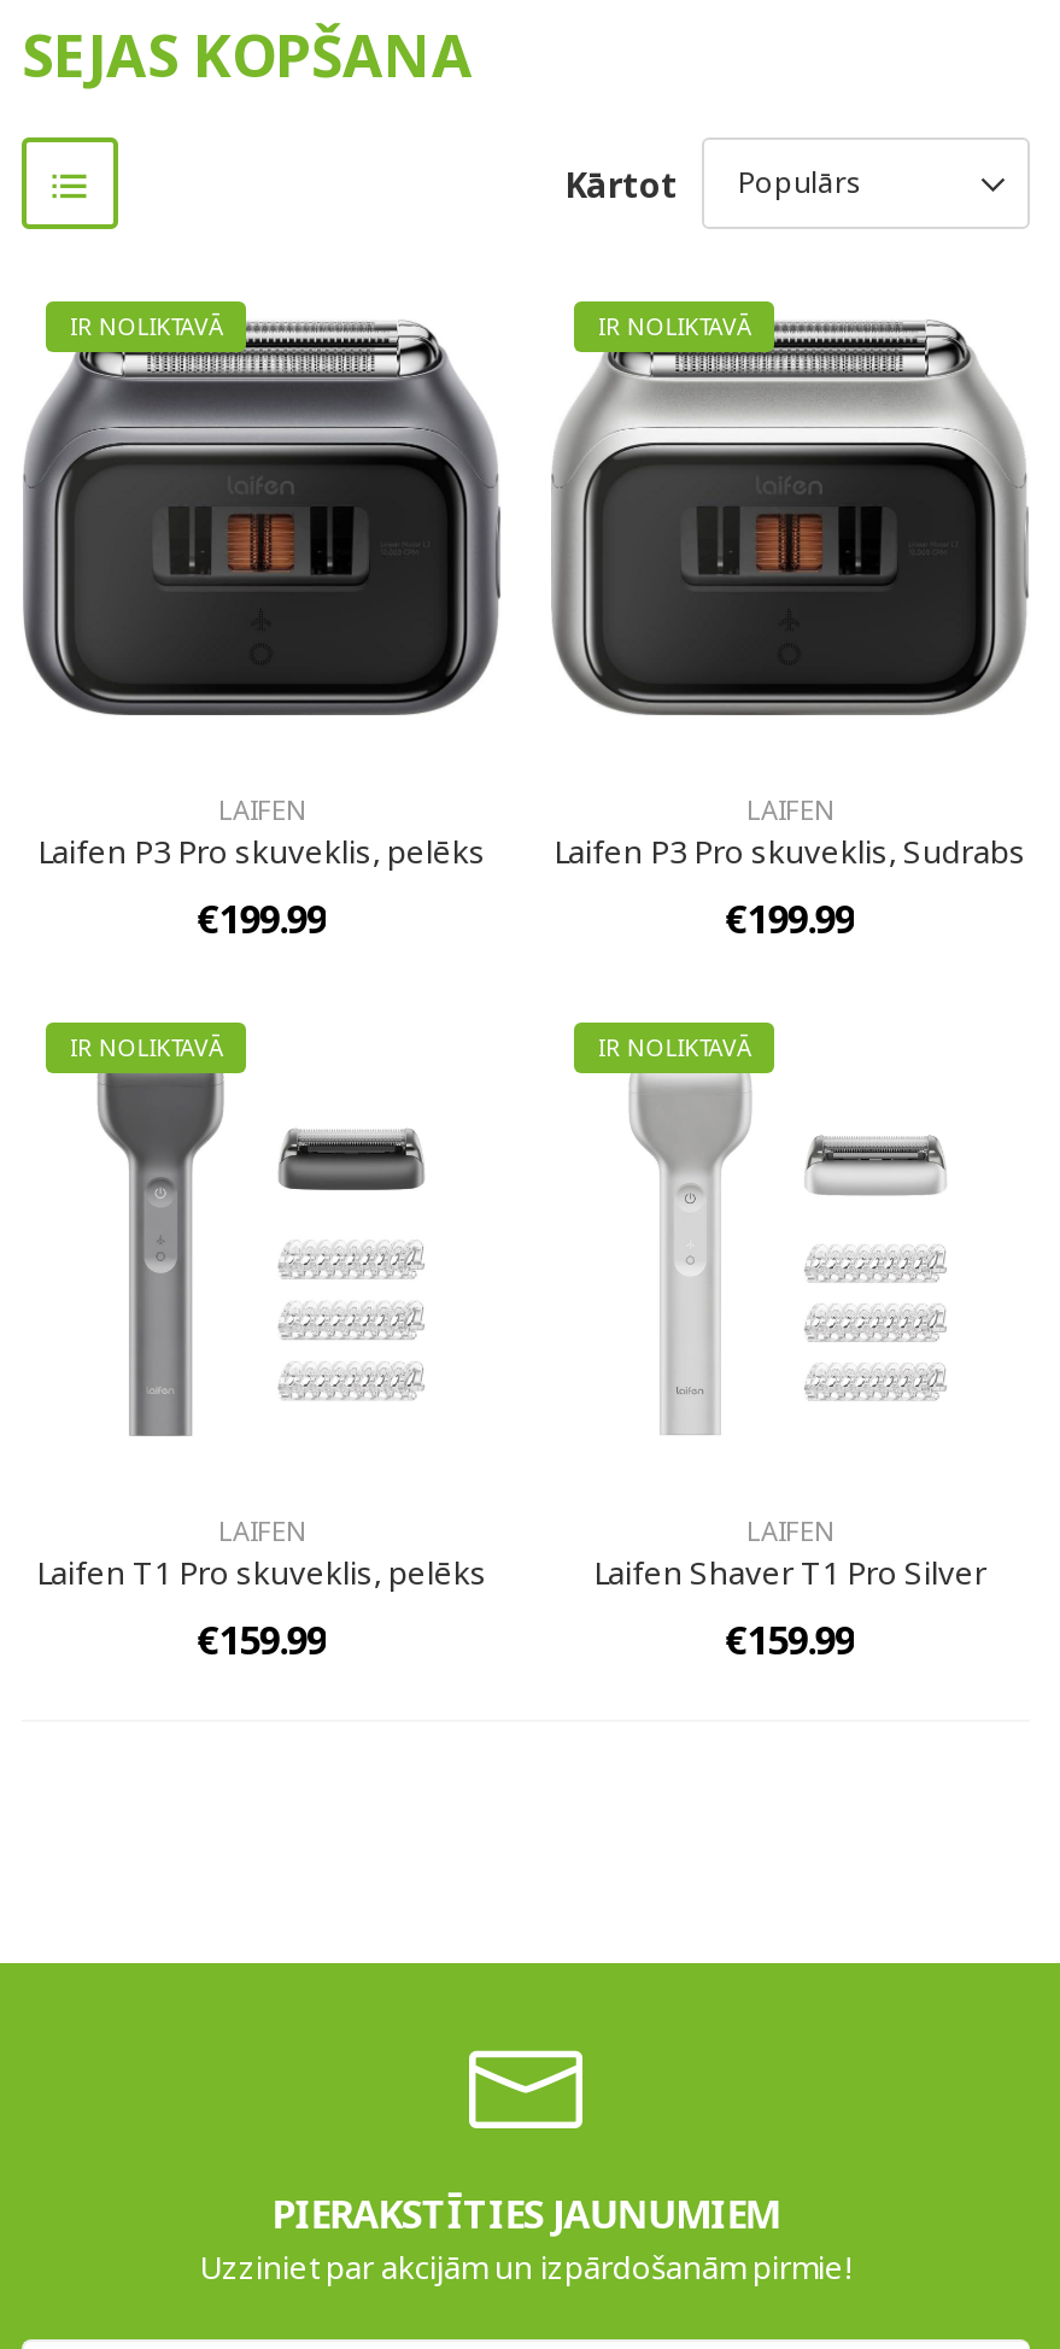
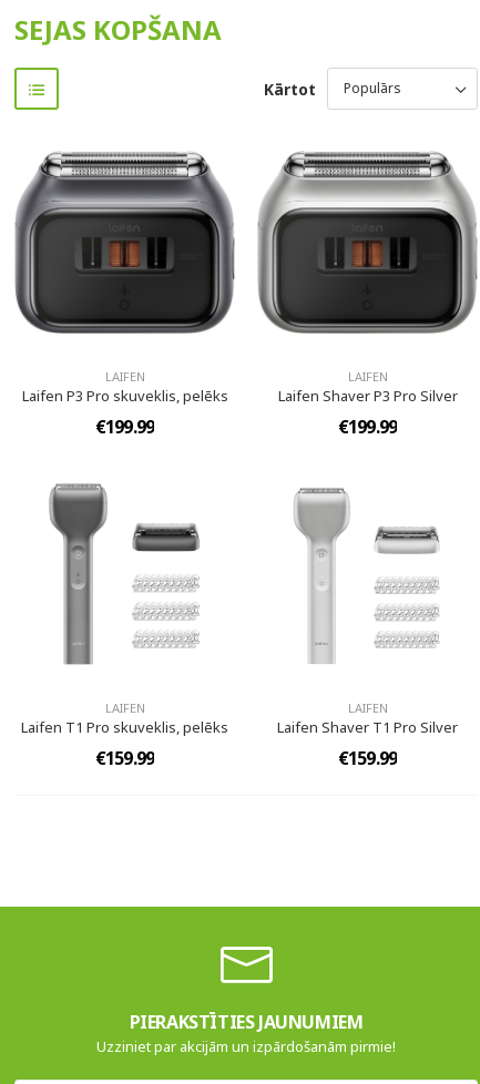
[70,311,223,342] IR NOLIKTAVĀ -> none
[598,311,751,342] IR NOLIKTAVĀ -> none
[554,830,1026,873] Laifen P3 Pro skuveklis, Sudrabs -> [278,386,457,406] Laifen Shaver P3 Pro Silver
[70,1032,223,1064] IR NOLIKTAVĀ -> none
[598,1032,751,1064] IR NOLIKTAVĀ -> none

